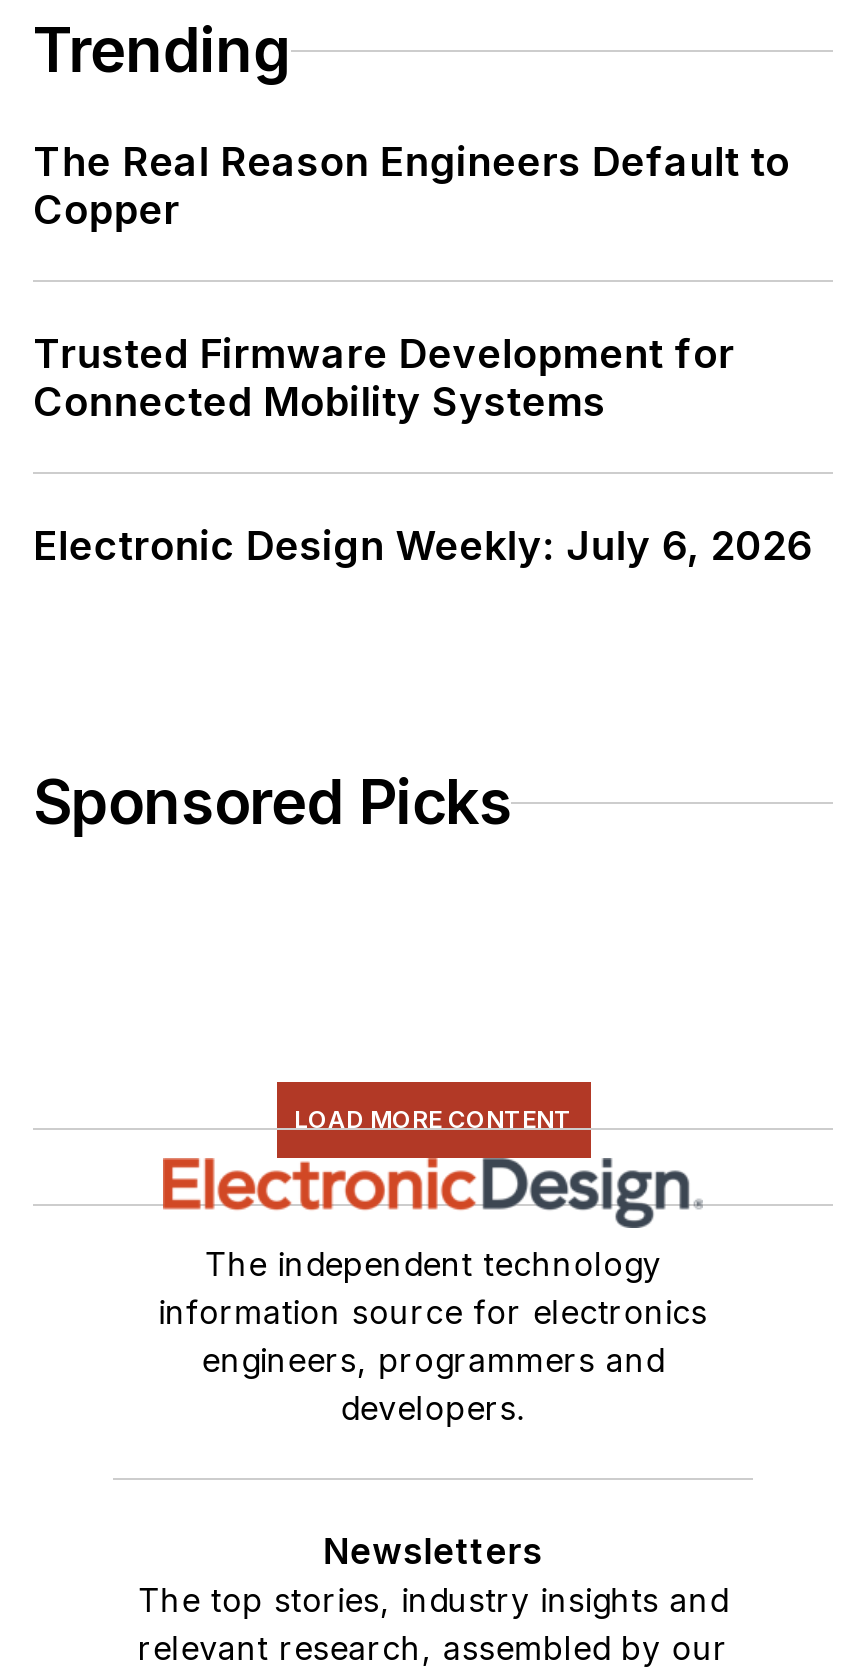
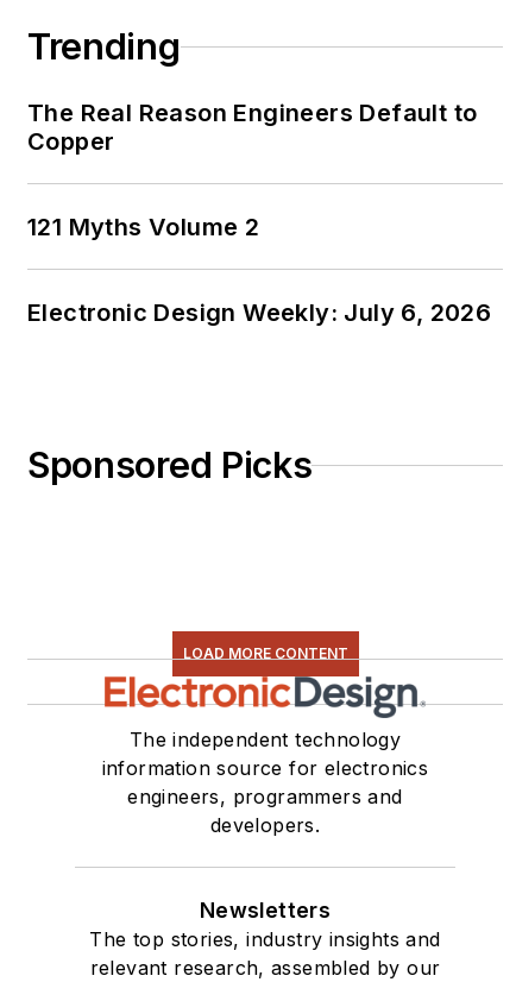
[33,330,735,426] Trusted Firmware Development for | Connected Mobility Systems -> [27,213,259,241] 121 Myths Volume 2

